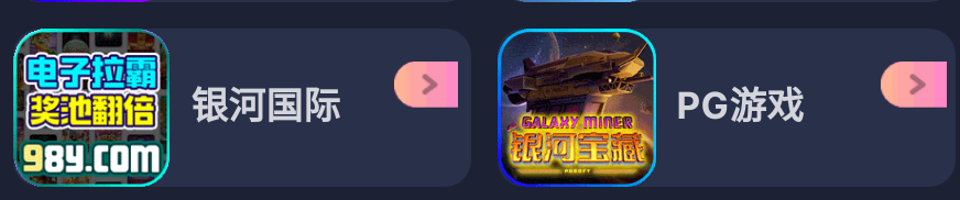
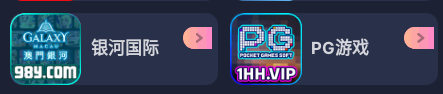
[15,31,167,185] [image] -> [11,14,80,84] [image]
[504,33,654,182] [image] -> [234,15,300,83] [image]

